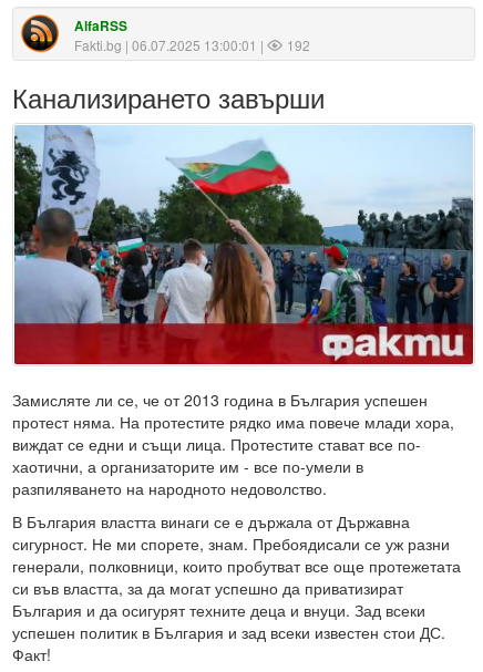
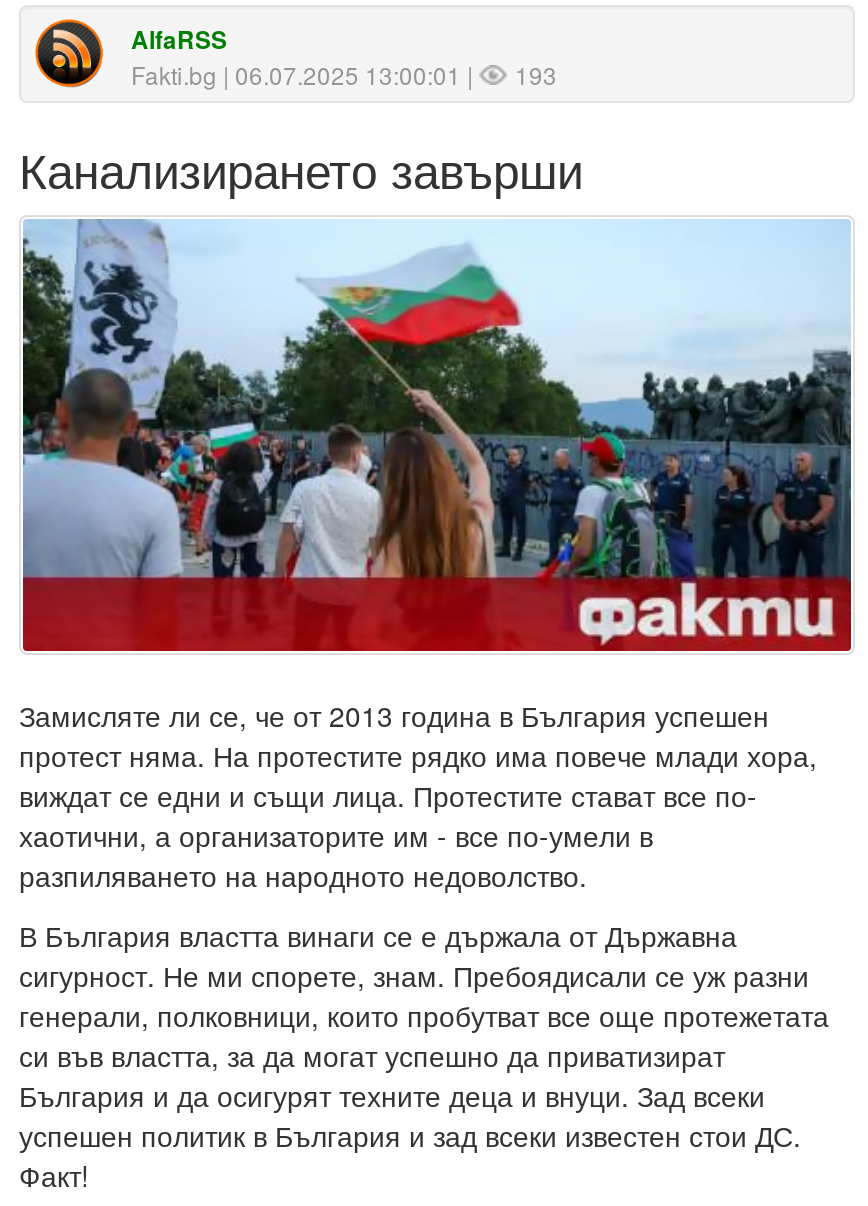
[287,35,310,54] 192 -> [515,57,557,91] 193

